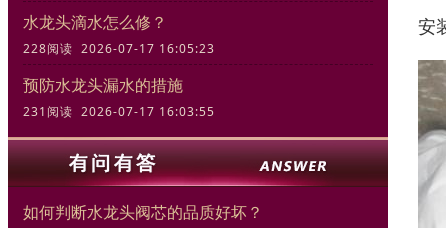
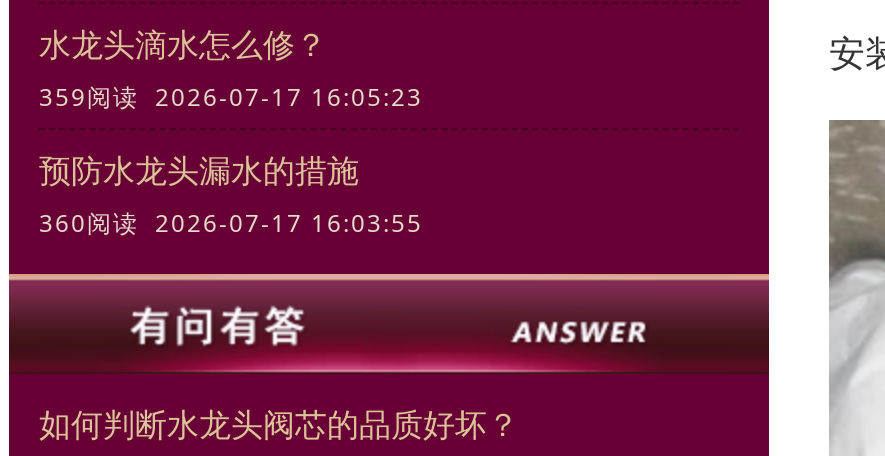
[23,40,215,57] 228阅读 2026-07-17 16:05:23 -> [39,80,423,114] 359阅读 2026-07-17 16:05:23
[23,103,215,120] 231阅读 2026-07-17 16:03:55 -> [39,206,423,240] 360阅读 2026-07-17 16:03:55

